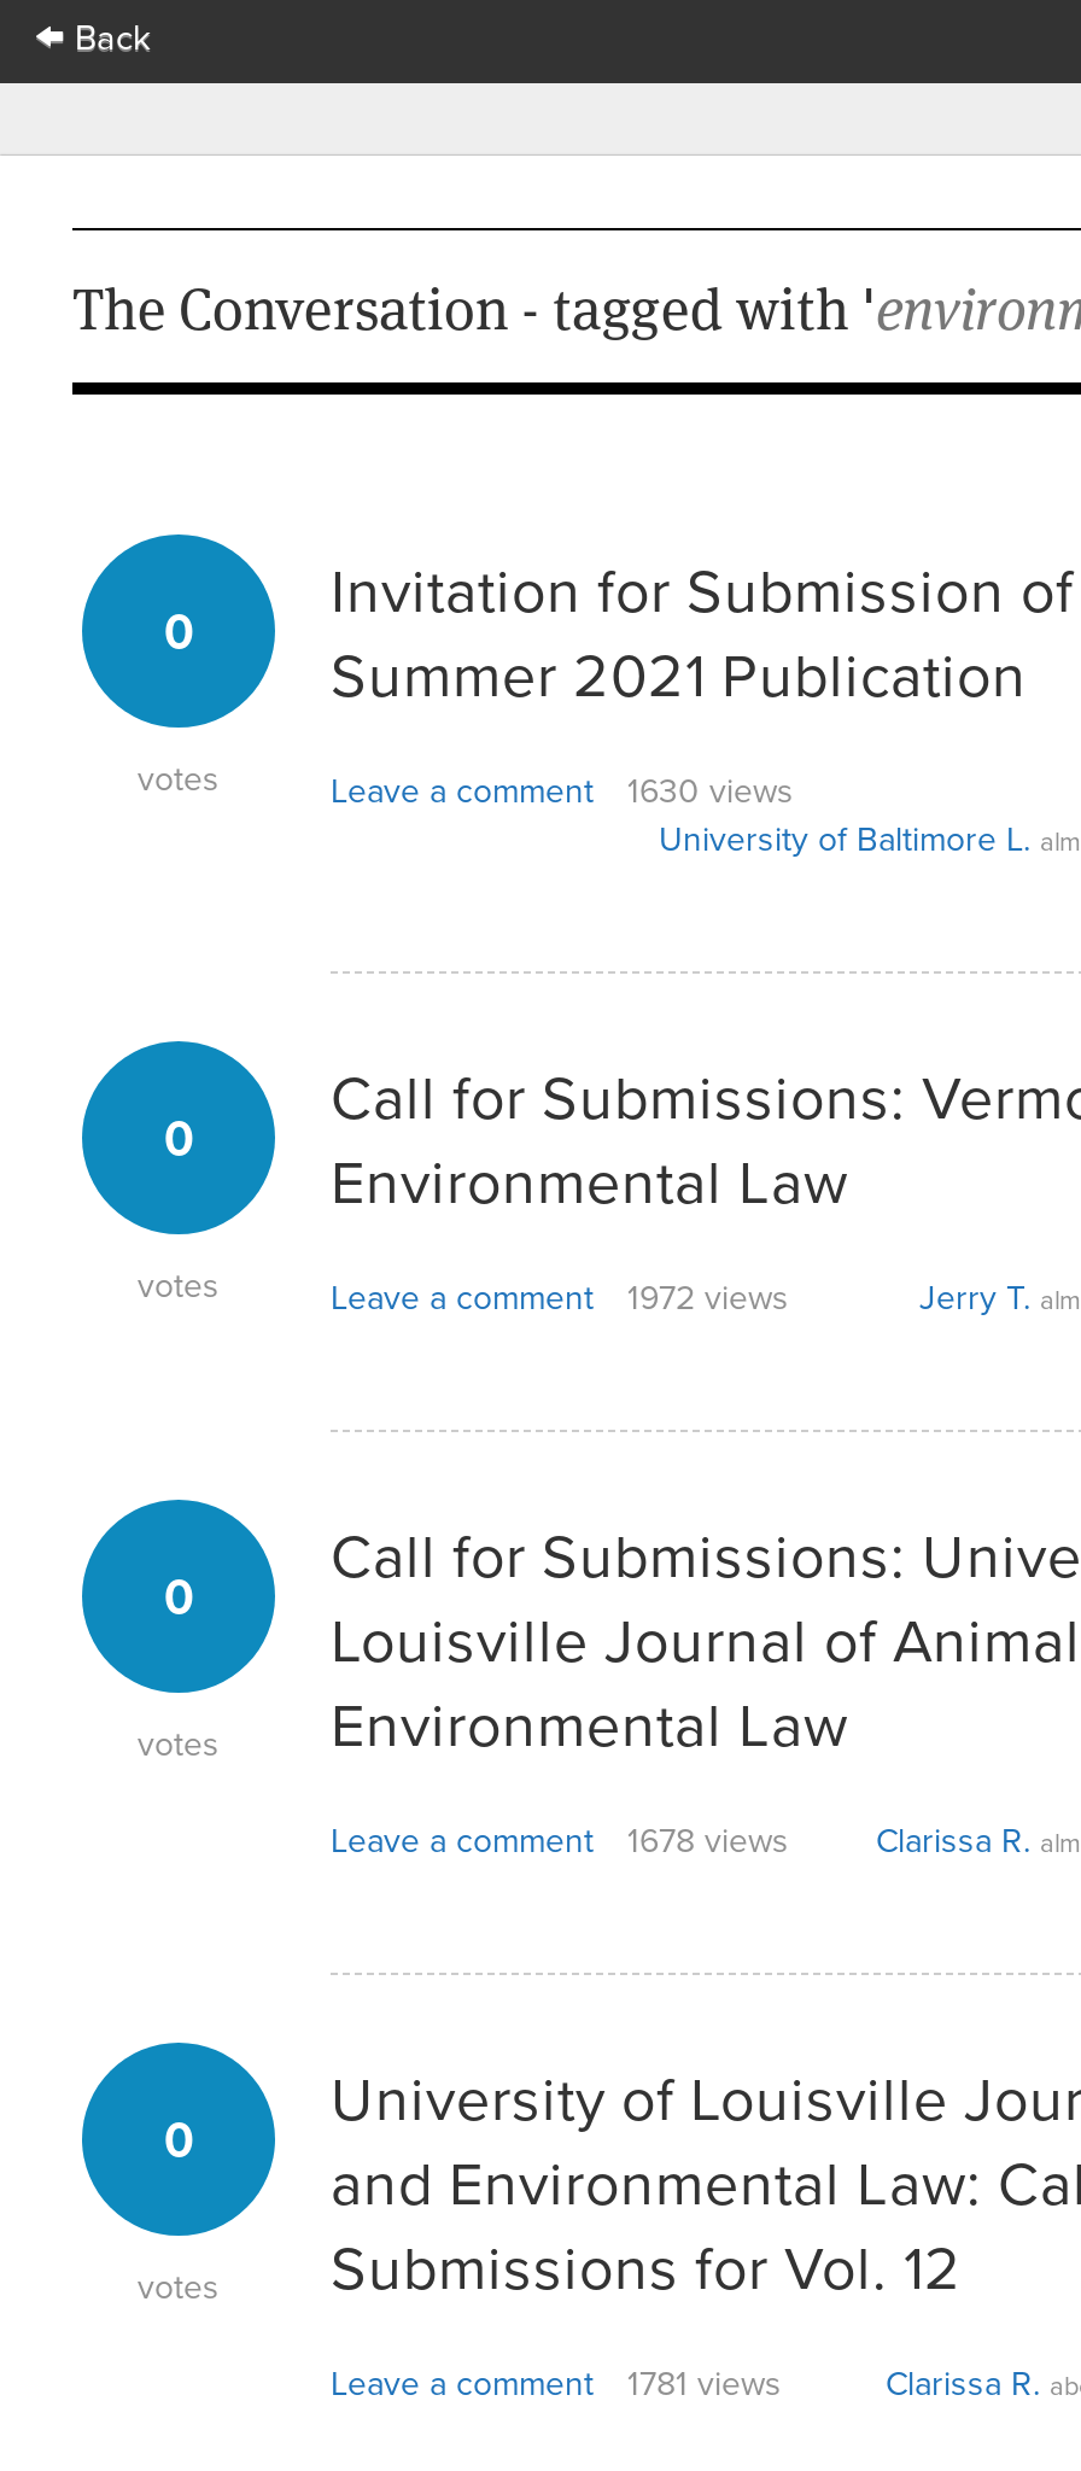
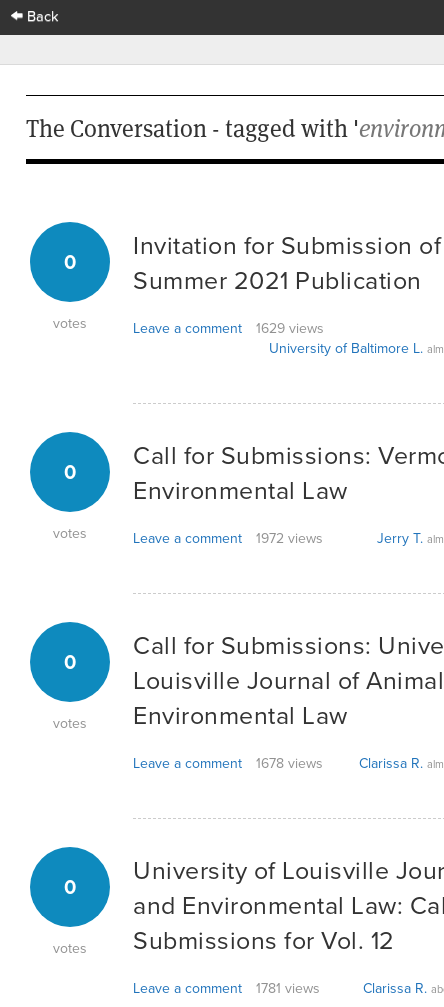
[331,766,794,814] Leave a comment 1630 views -> [133,318,324,338] Leave a comment 1629 views

